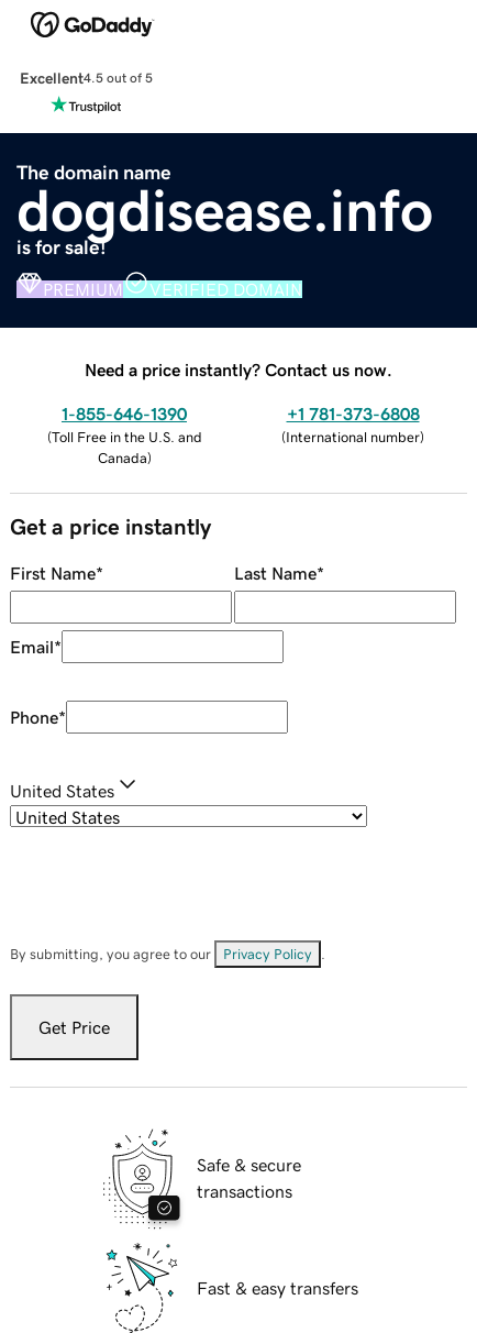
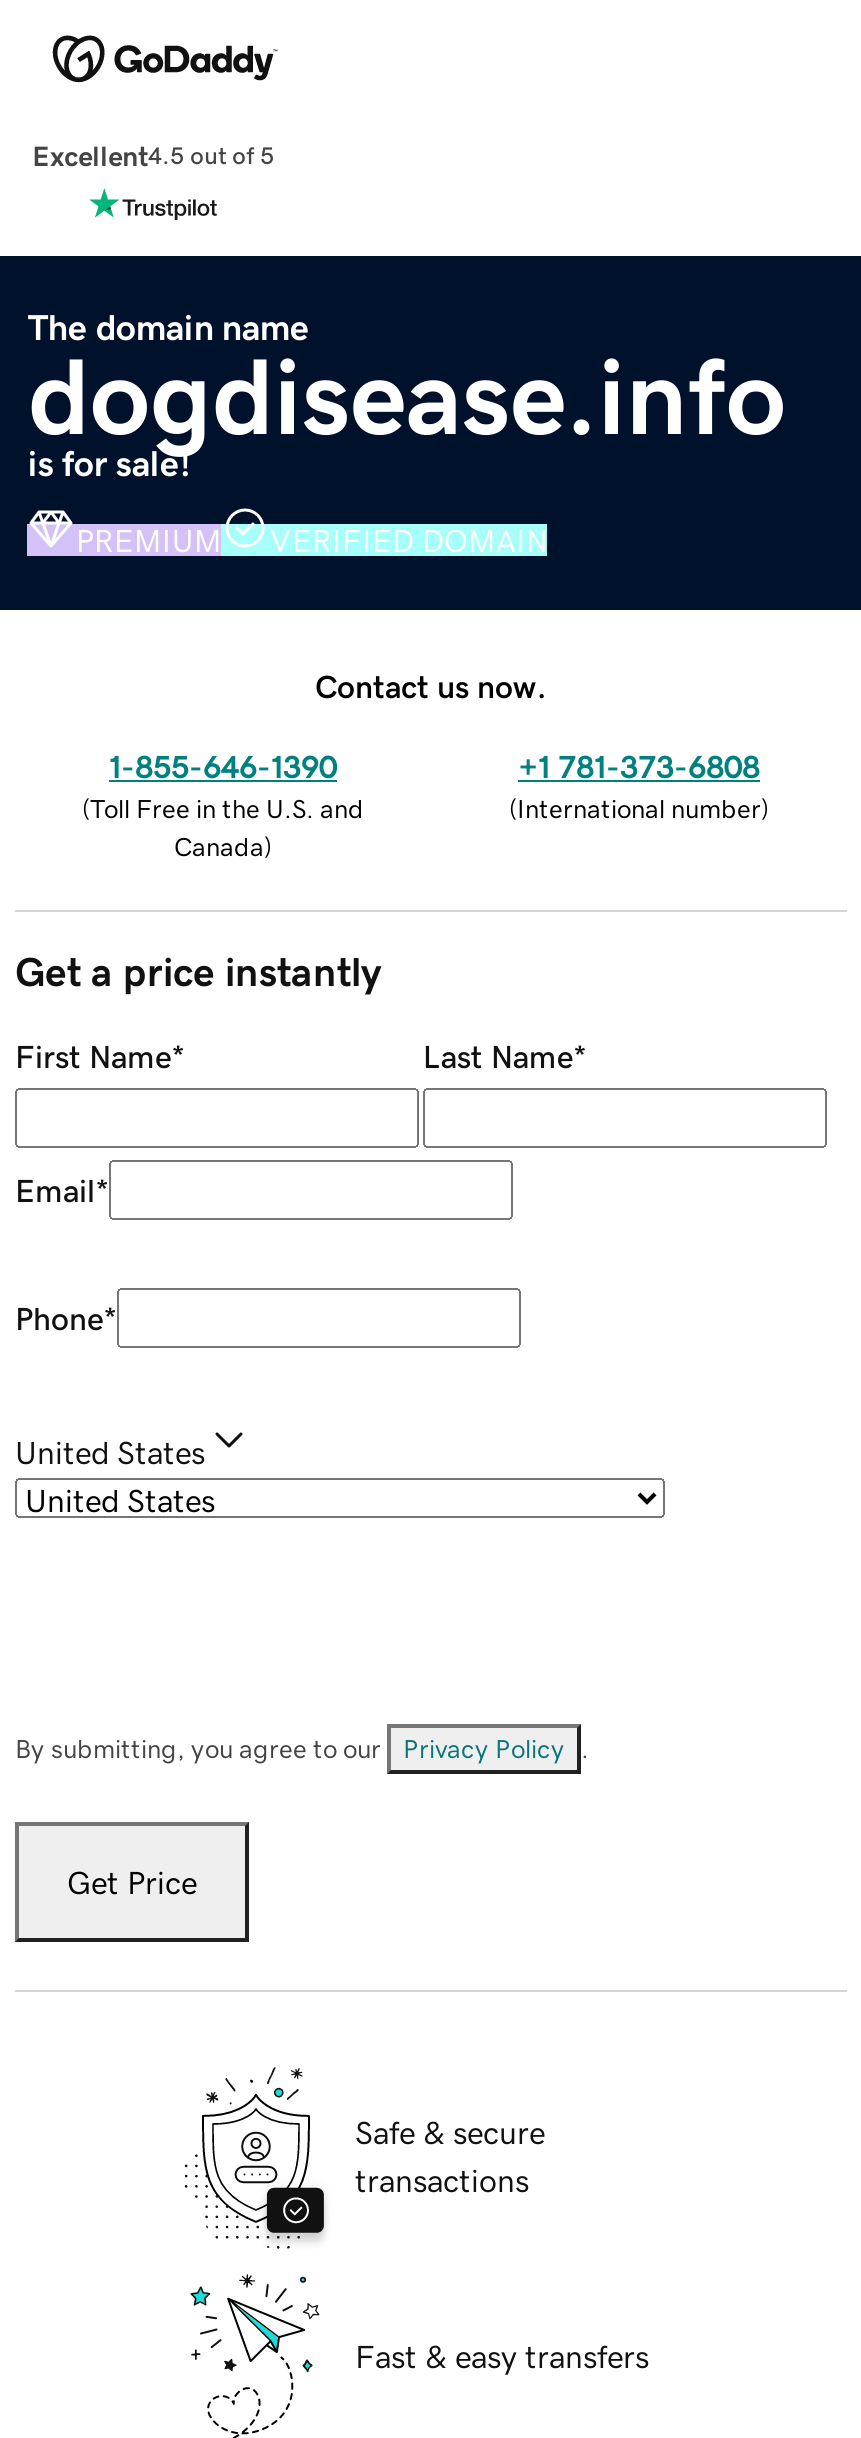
[85,360,392,378] Need a price instantly? Contact us now. -> [315,669,547,701] Contact us now.

